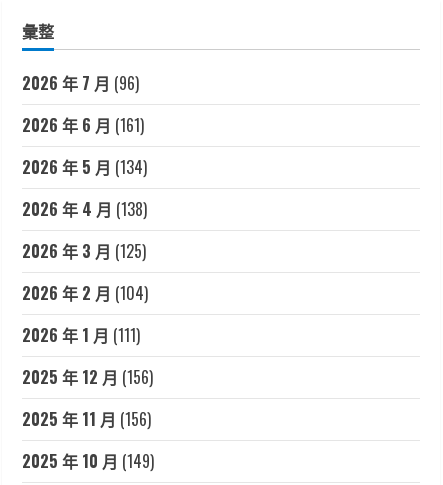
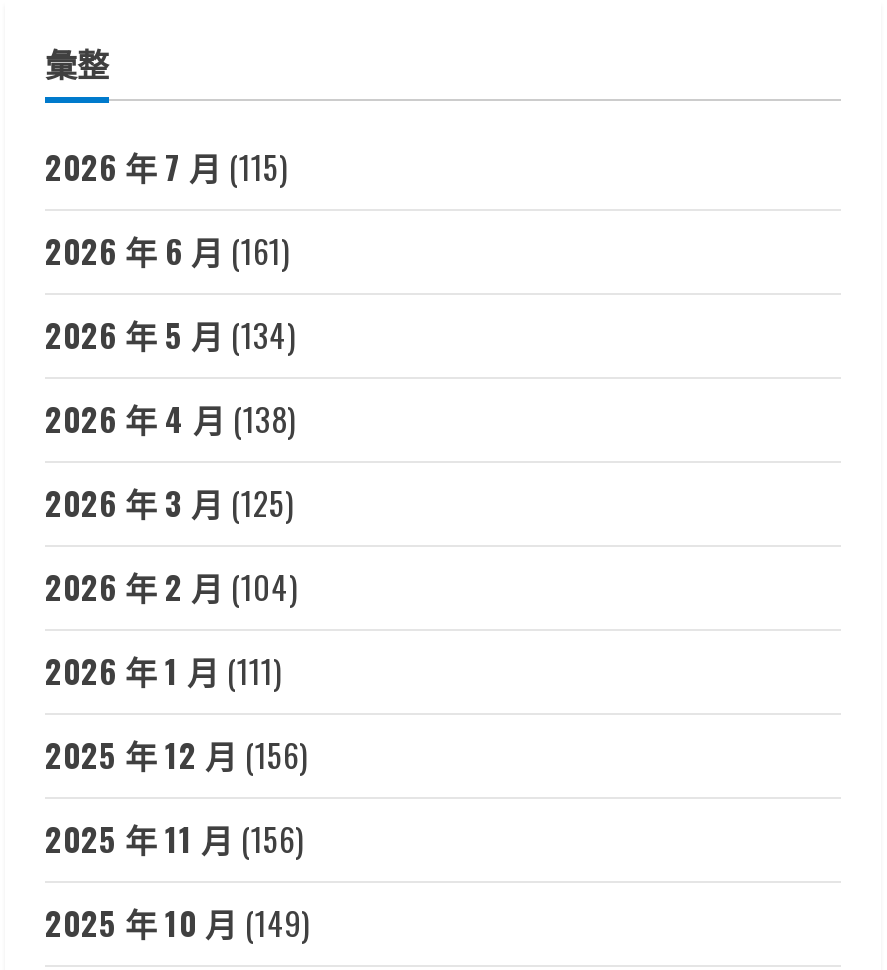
[22,71,139,95] 2026 年 7 月(96) -> [45,144,287,192] 2026 年 7 月(115)

